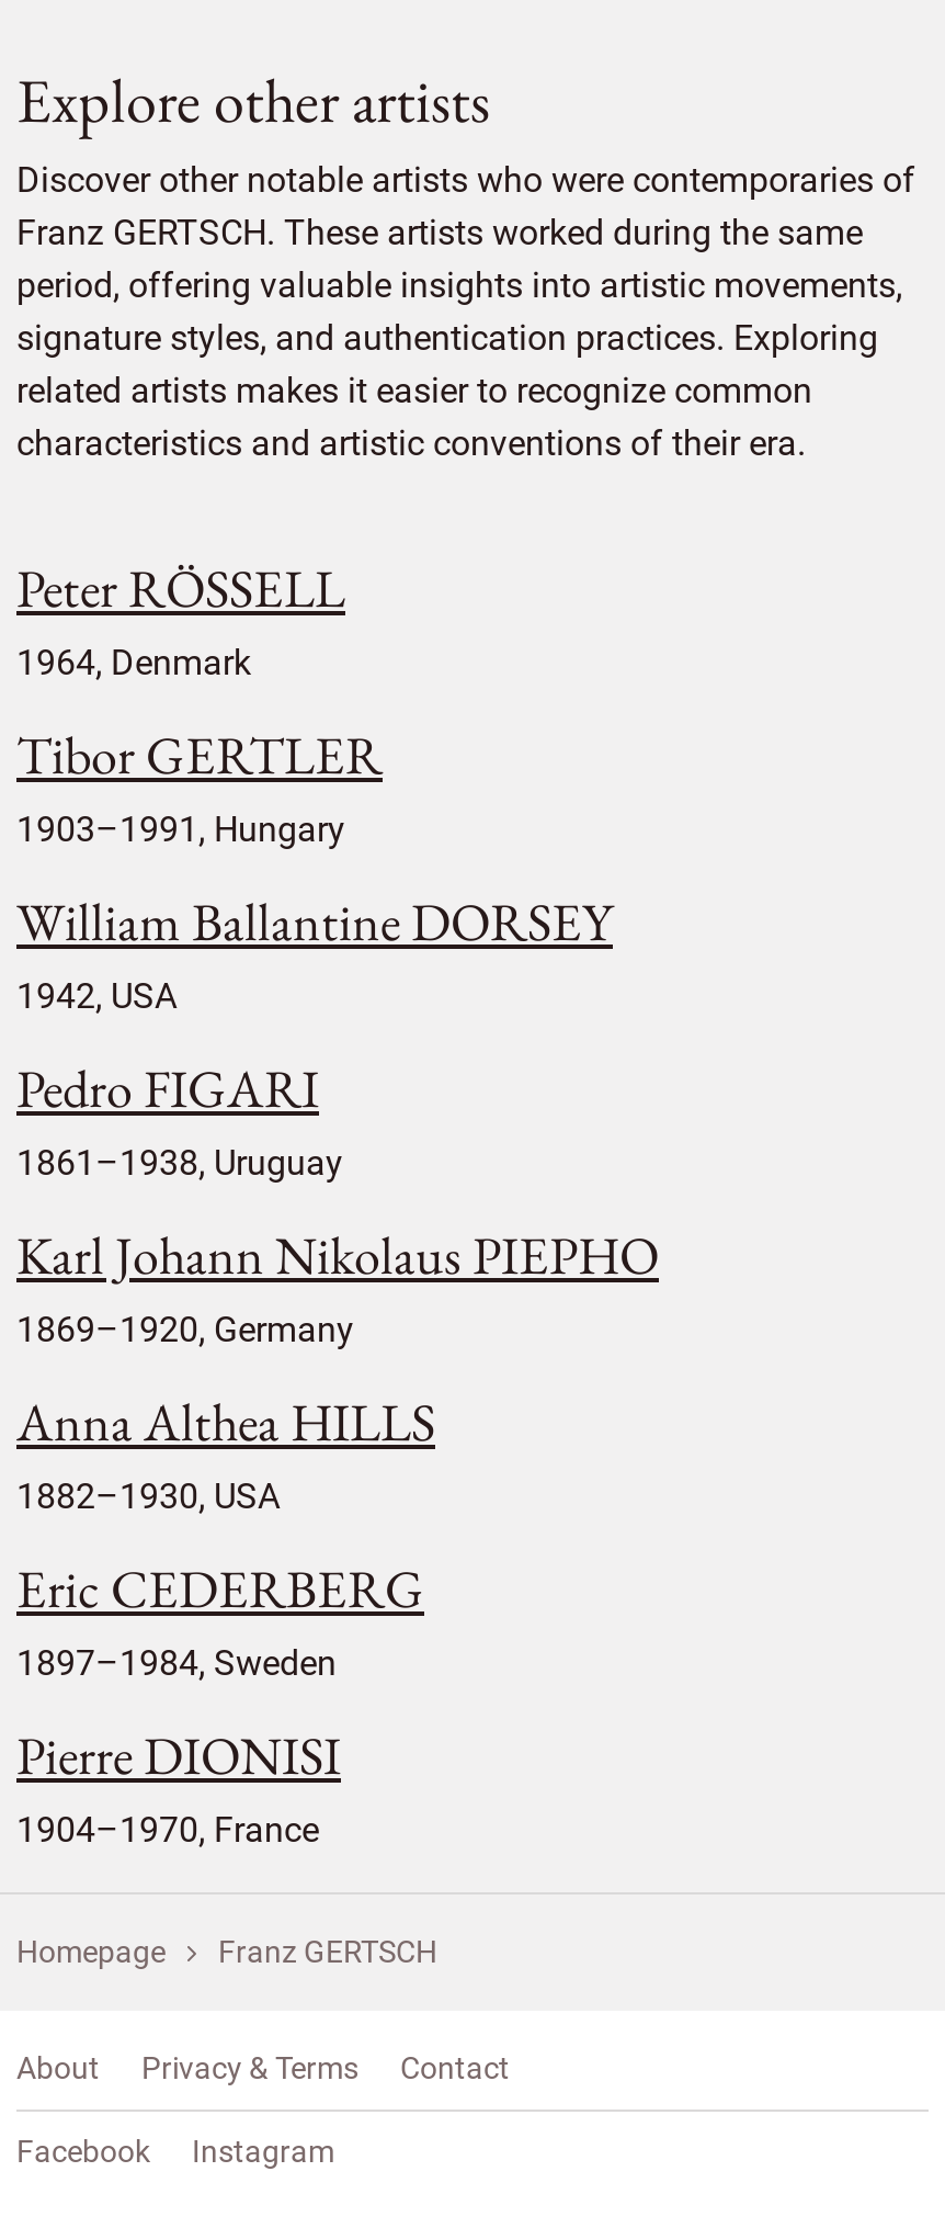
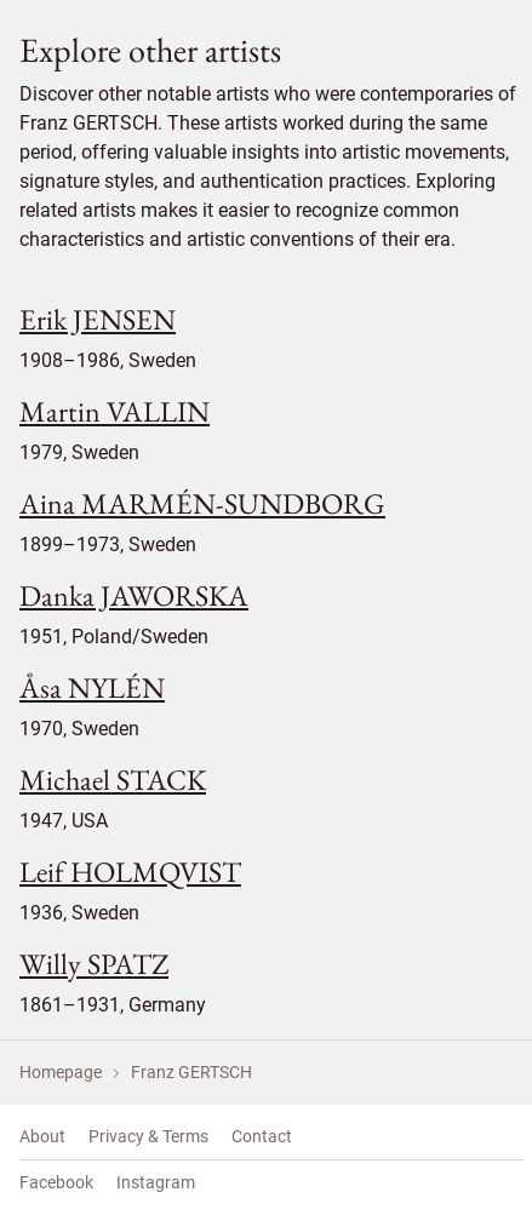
[16,554,345,683] Peter RÖSSELL | 1964, Denmark -> [19,300,196,372] Erik JENSEN | 1908–1986, Sweden
[16,721,383,850] Tibor GERTLER | 1903–1991, Hungary -> [19,392,210,464] Martin VALLIN | 1979, Sweden
[16,887,613,1017] William Ballantine DORSEY | 1942, USA -> [19,484,385,556] Aina MARMÉN-SUNDBORG | 1899–1973, Sweden
[16,1054,343,1183] Pedro FIGARI | 1861–1938, Uruguay -> [19,576,248,648] Danka JAWORSKA | 1951, Poland/Sweden
[16,1221,659,1350] Karl Johann Nikolaus PIEPHO | 1869–1920, Germany -> [19,669,165,740] Åsa NYLÉN | 1970, Sweden
[16,1387,435,1517] Anna Althea HILLS | 1882–1930, USA -> [19,761,206,832] Michael STACK | 1947, USA
[16,1554,424,1684] Eric CEDERBERG | 1897–1984, Sweden -> [19,853,241,924] Leif HOLMQVIST | 1936, Sweden
[16,1721,341,1850] Pierre DIONISI | 1904–1970, France -> [19,945,206,1016] Willy SPATZ | 1861–1931, Germany

